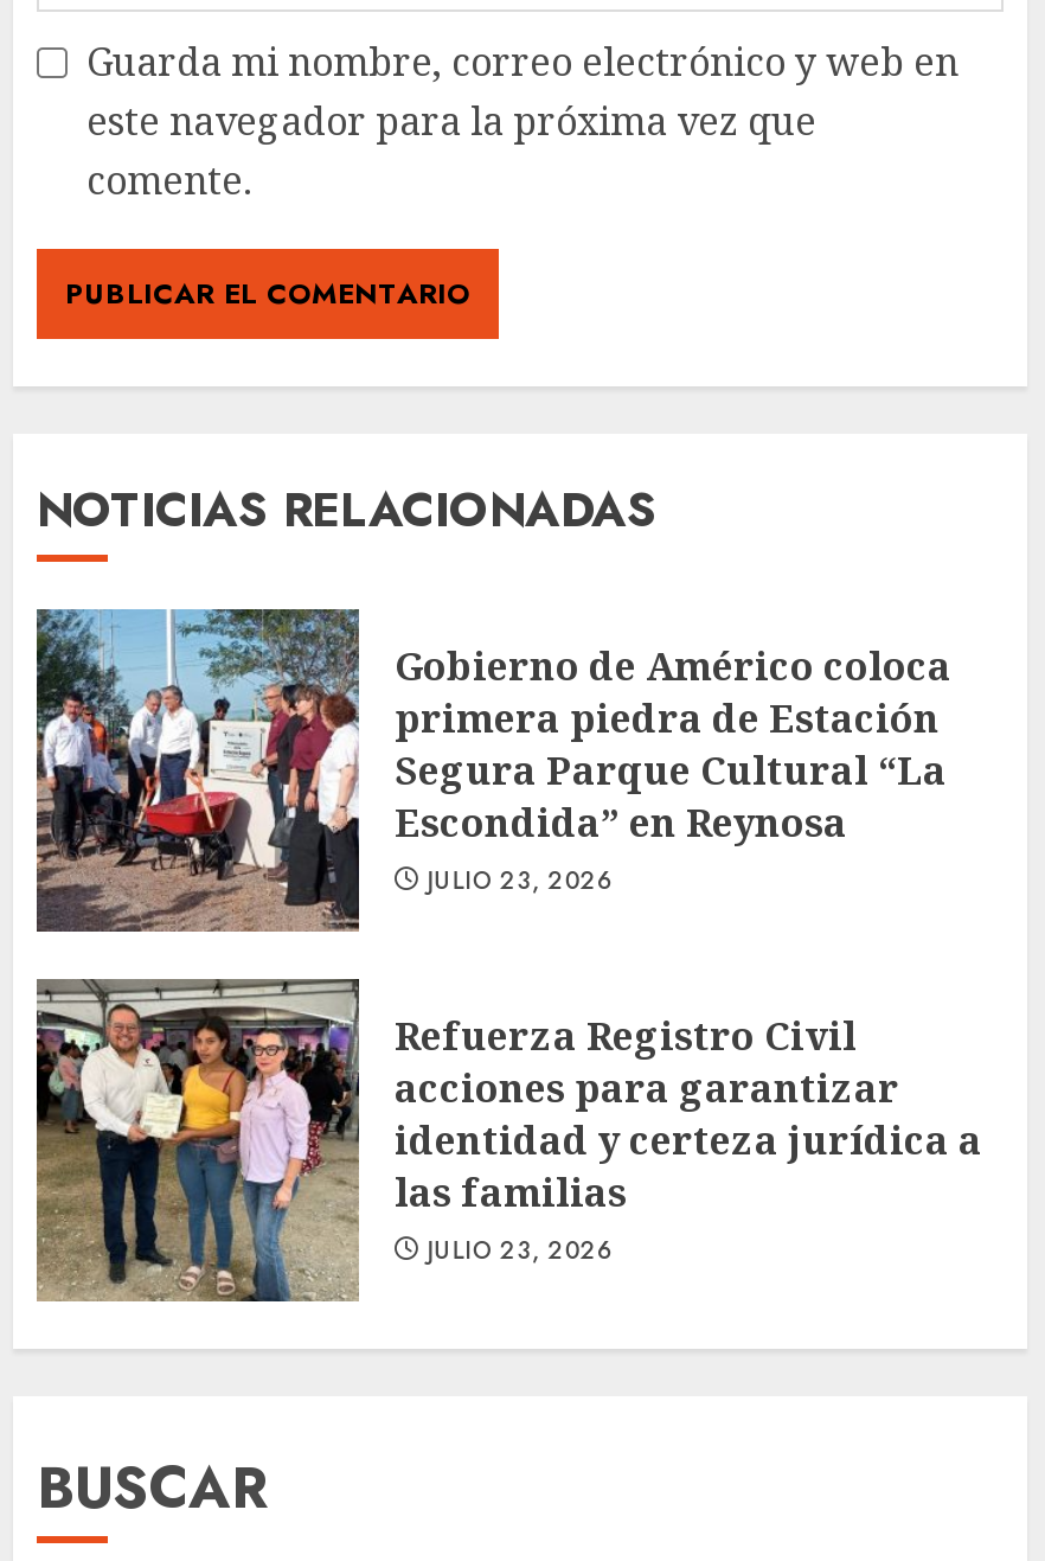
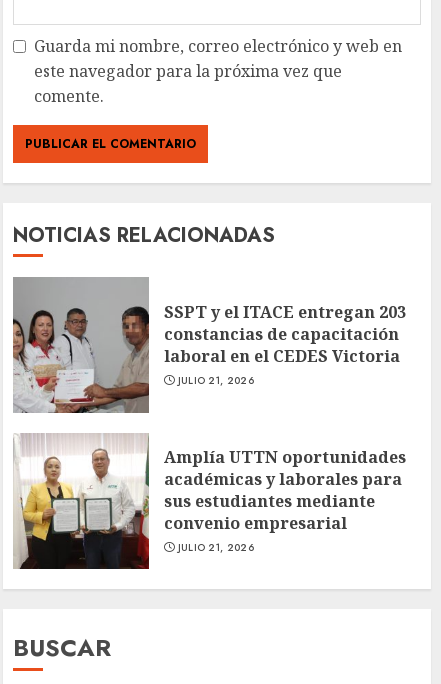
[34,609,951,932] [image] | Gobierno de Américo coloca | primera piedra de Estación | Segura Parque Cultural “La | Escondida” en Reynosa | JULIO 23, 2026 -> [12,277,406,413] [image] | SSPT y el ITACE entregan 203 | constancias de capacitación | laboral en el CEDES Victoria | JULIO 21, 2026
[34,979,982,1304] [image] | Refuerza Registro Civil | acciones para garantizar | identidad y certeza jurídica a | las familias | JULIO 23, 2026 -> [13,434,406,570] [image] | Amplía UTTN oportunidades | académicas y laborales para | sus estudiantes mediante | convenio empresarial | JULIO 21, 2026

